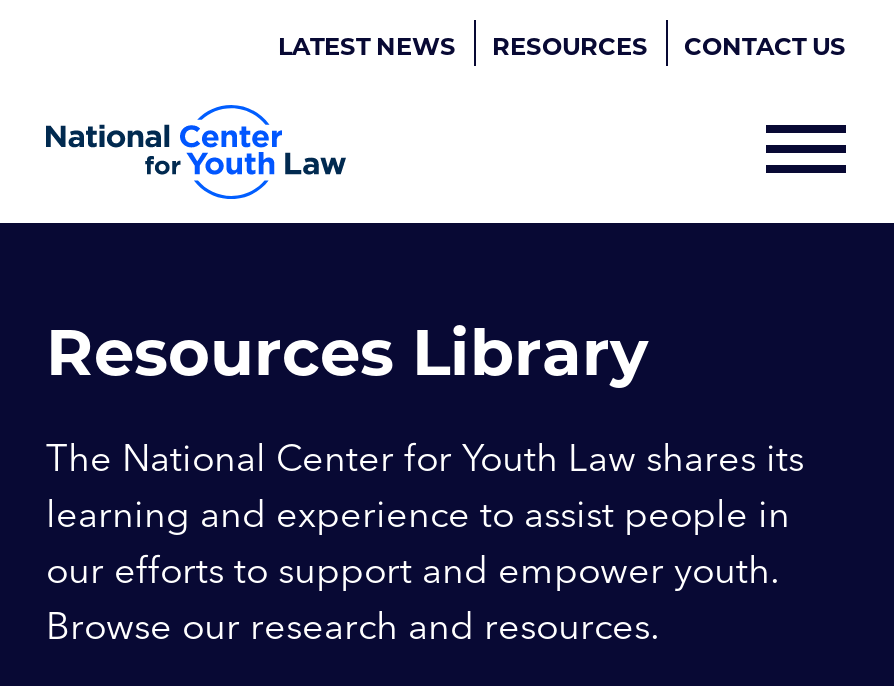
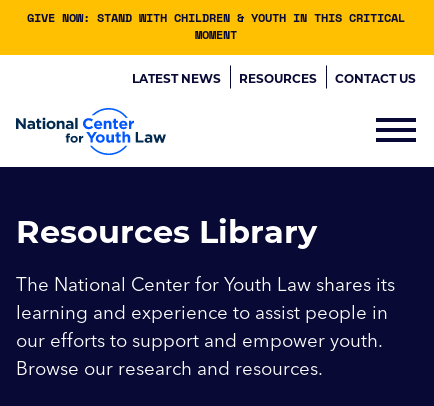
none -> [27,9,405,43] GIVE NOW: STAND WITH CHILDREN & YOUTH IN THIS CRITICAL | MOMENT

